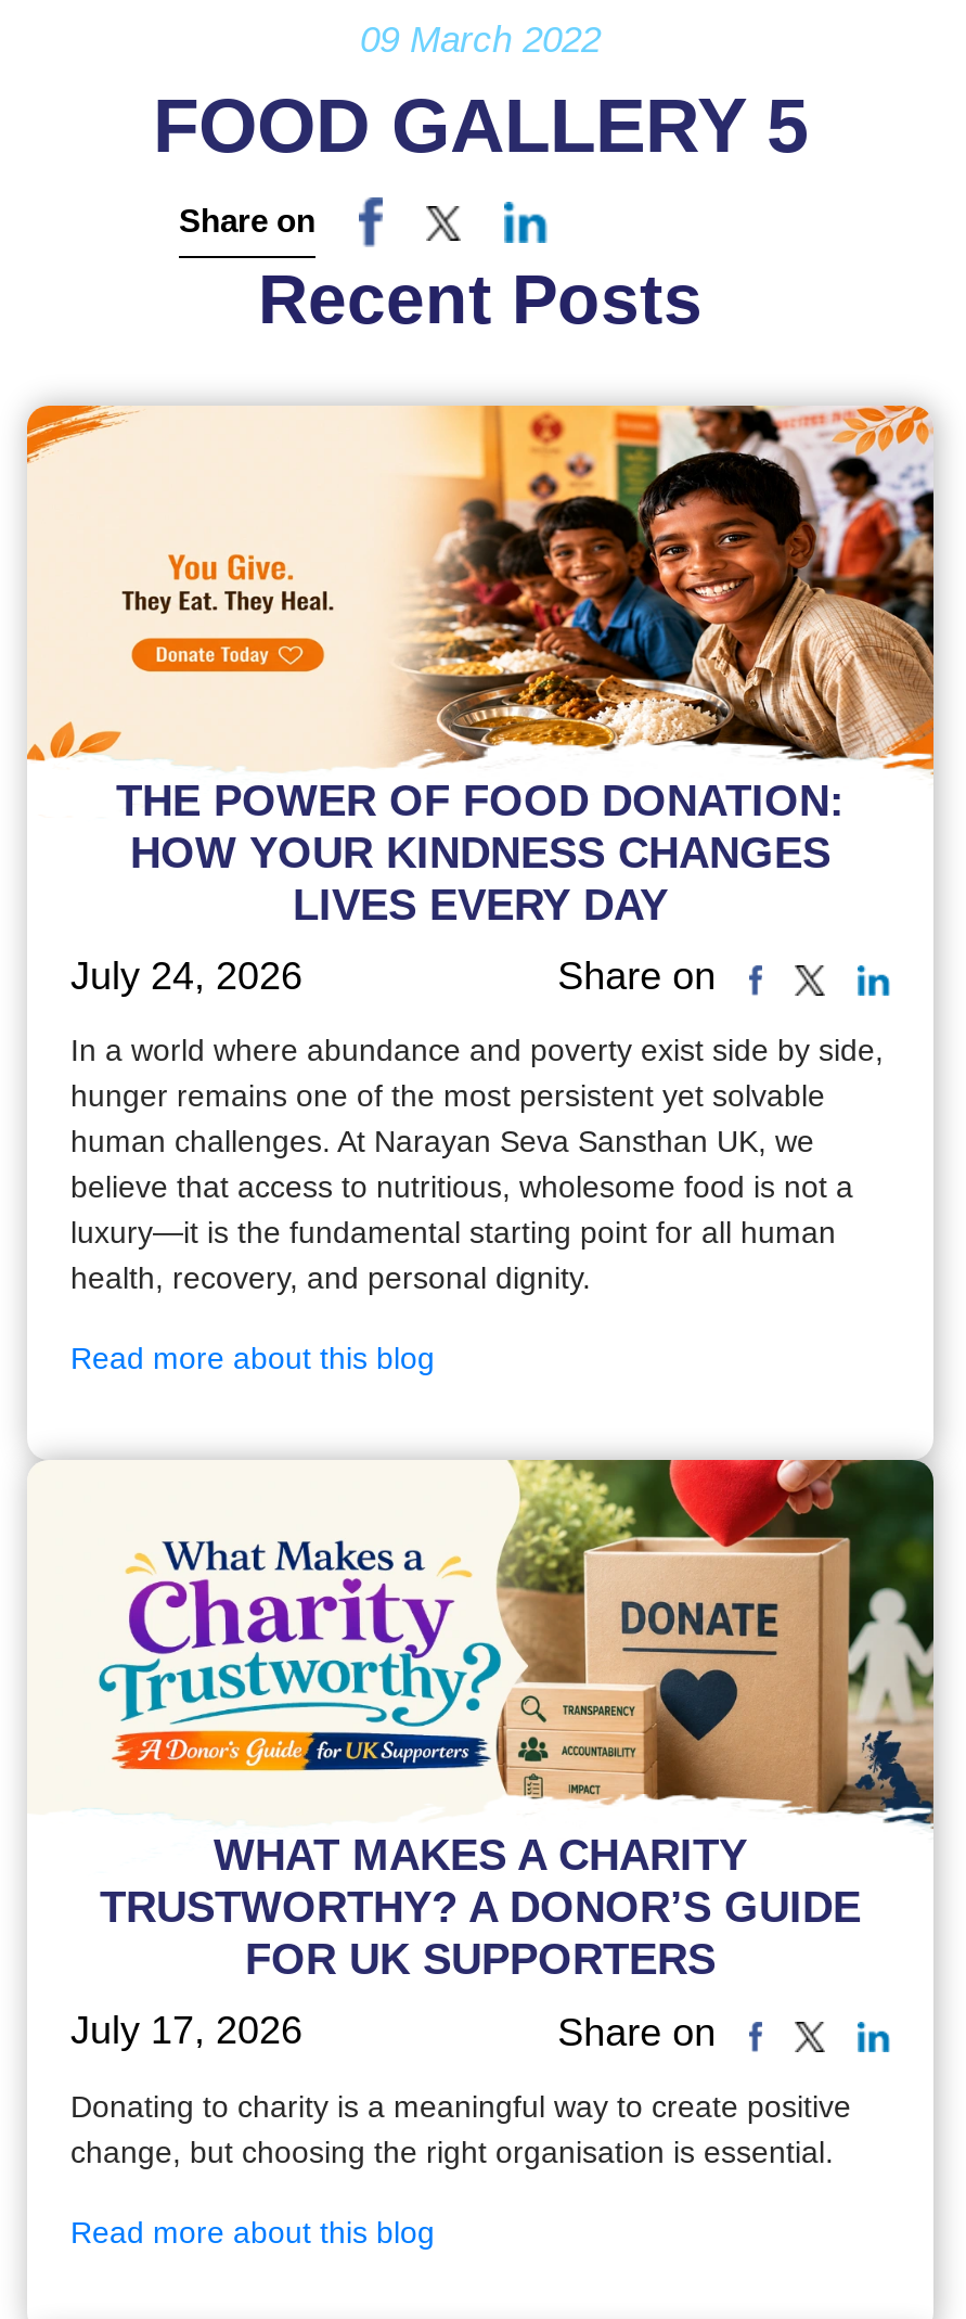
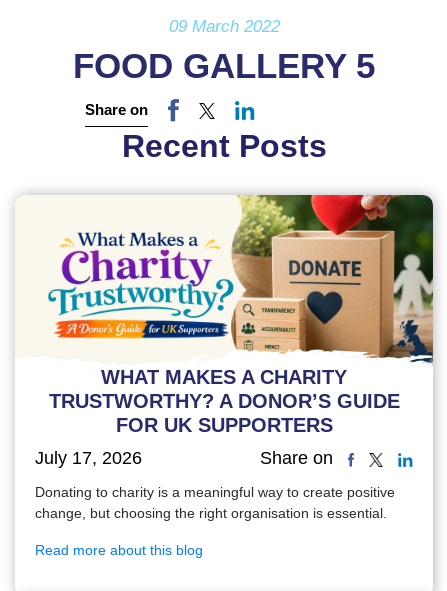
[25,403,936,1376] [image] | THE POWER OF FOOD DONATION: | HOW YOUR KINDNESS CHANGES | LIVES EVERY DAY | July 24, 2026 | Share on | In a world where abundance and poverty exist side by side, | hunger remains one of the most persistent yet solvable | human challenges. At Narayan Seva Sansthan UK, we | believe that access to nutritious, wholesome food is not a | luxury—it is the fundamental starting point for all human | health, recovery, and personal dignity. | Read more about this blog -> none

